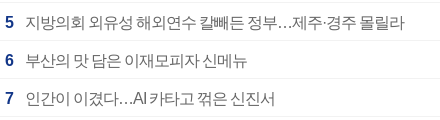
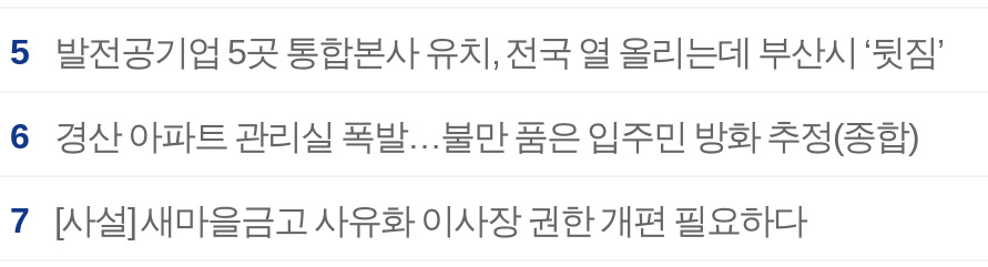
[25,14,404,31] 지방의회 외유성 해외연수 칼빼든 정부…제주·경주 몰릴라 -> [54,33,944,71] 발전공기업 5곳 통합본사 유치, 전국 열 올리는데 부산시 ‘뒷짐’
[25,52,247,69] 부산의 맛 담은 이재모피자 신메뉴 -> [54,117,917,155] 경산 아파트 관리실 폭발…불만 품은 입주민 방화 추정(종합)
[25,90,275,107] 인간이 이겼다…AI 카타고 꺾은 신진서 -> [54,202,806,239] [사설] 새마을금고 사유화 이사장 권한 개편 필요하다

